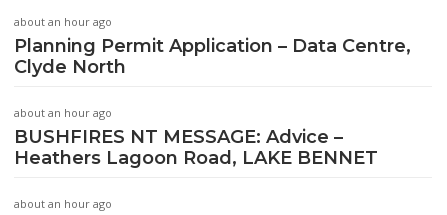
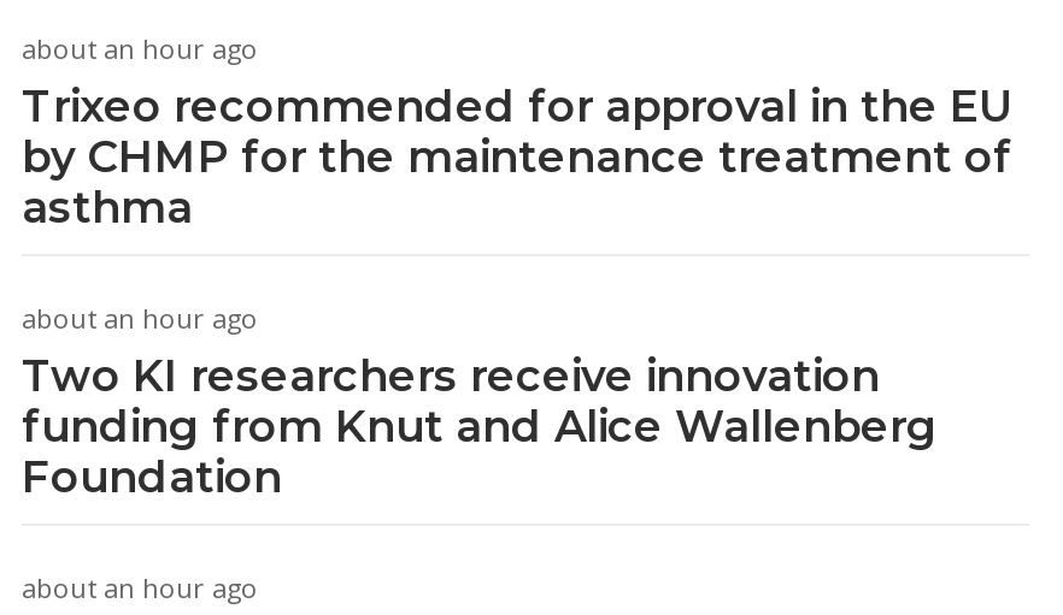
[14,35,411,78] Planning Permit Application – Data Centre, | Clyde North -> [22,82,1015,236] Trixeo recommended for approval in the EU | by CHMP for the maintenance treatment of | asthma
[14,126,378,169] BUSHFIRES NT MESSAGE: Advice – | Heathers Lagoon Road, LAKE BENNET -> [22,351,938,505] Two KI researchers receive innovation | funding from Knut and Alice Wallenberg | Foundation

